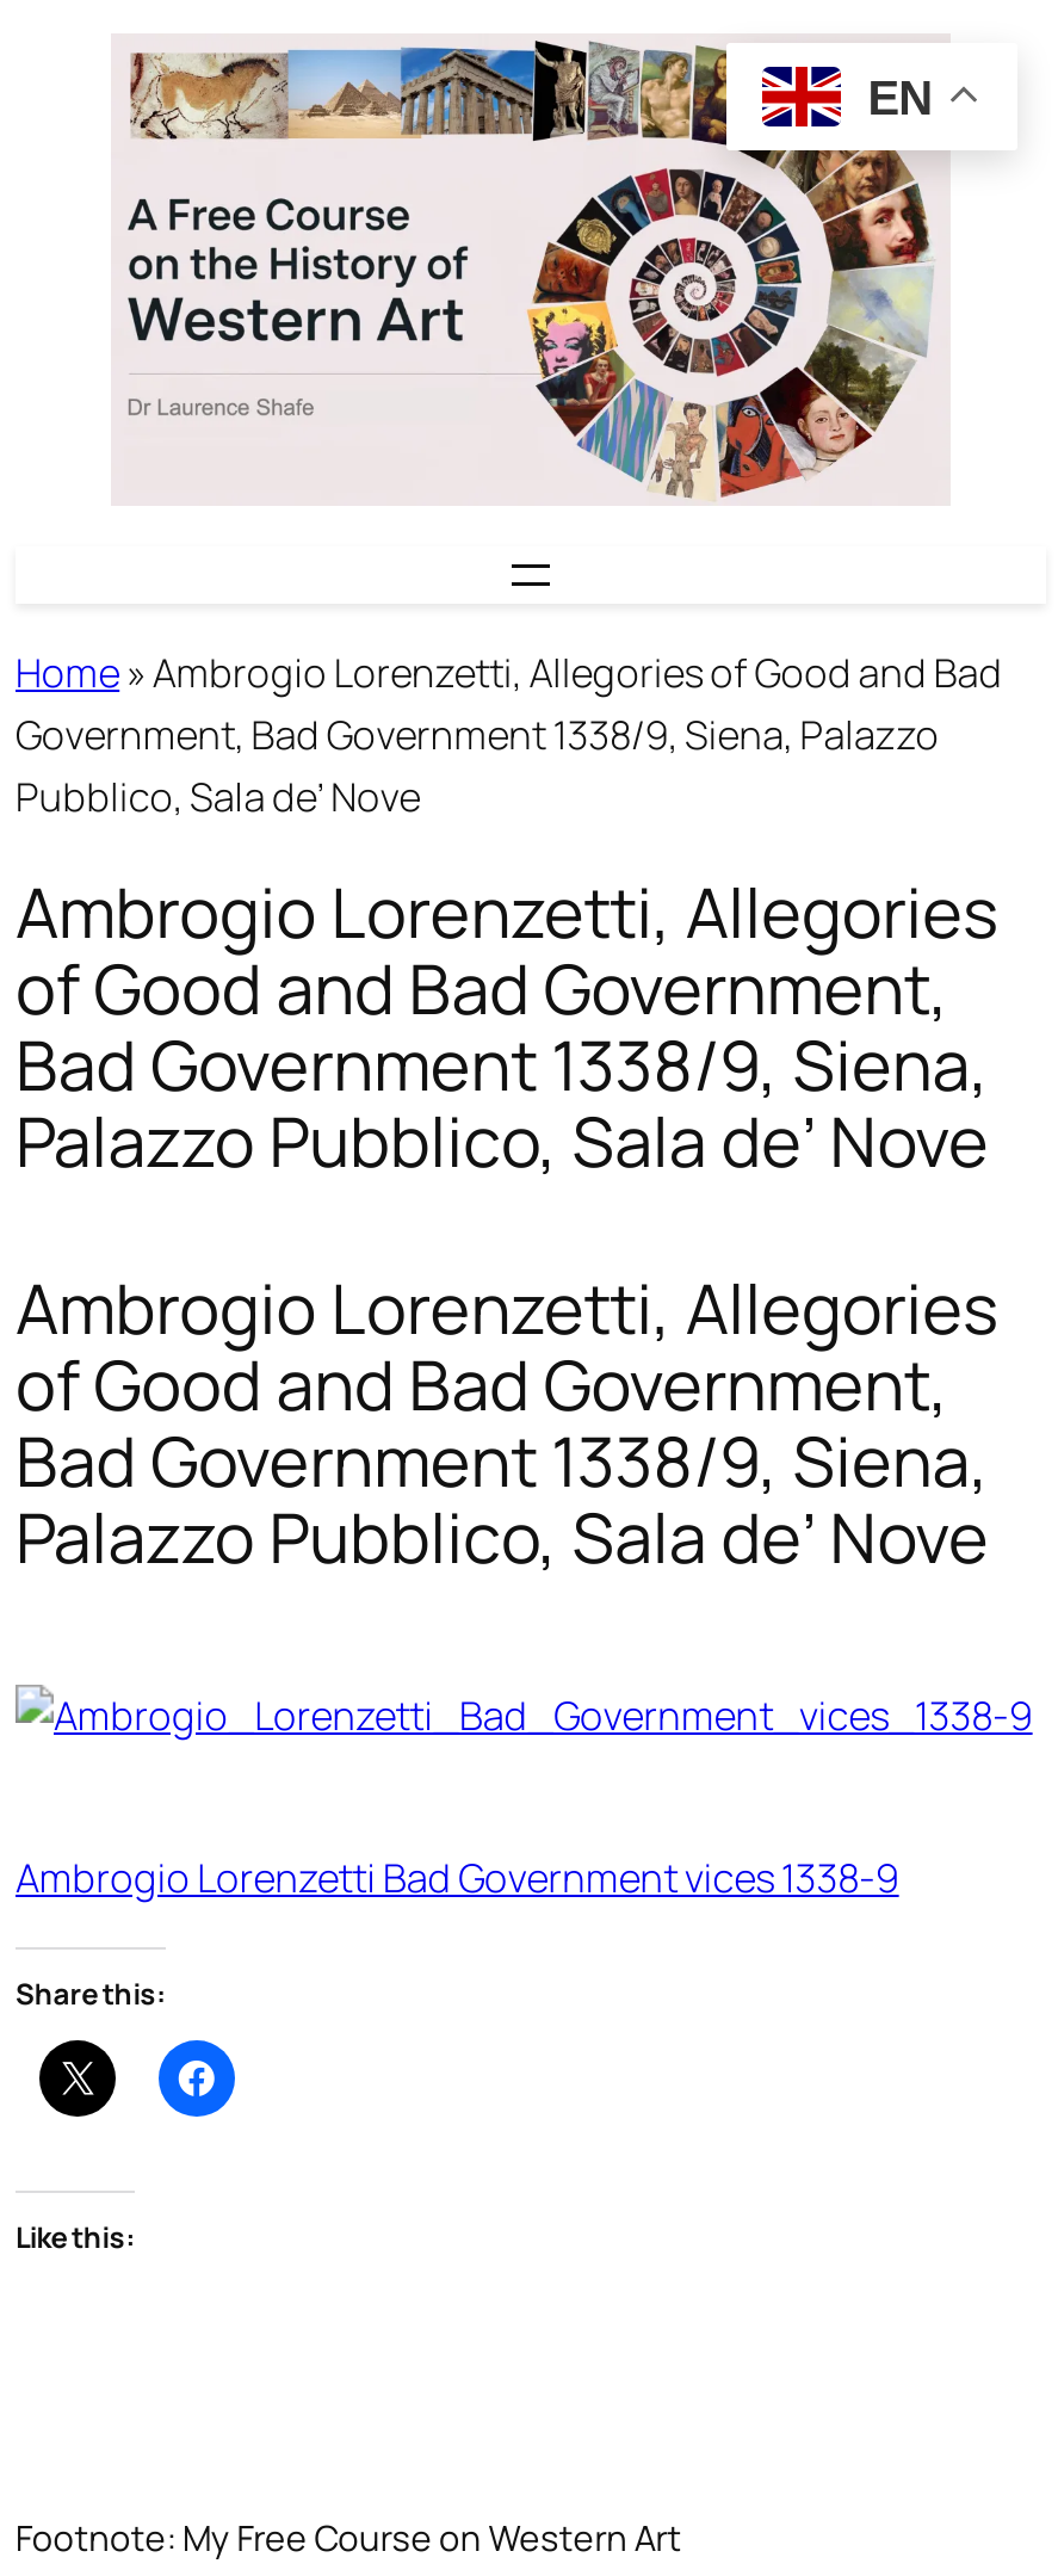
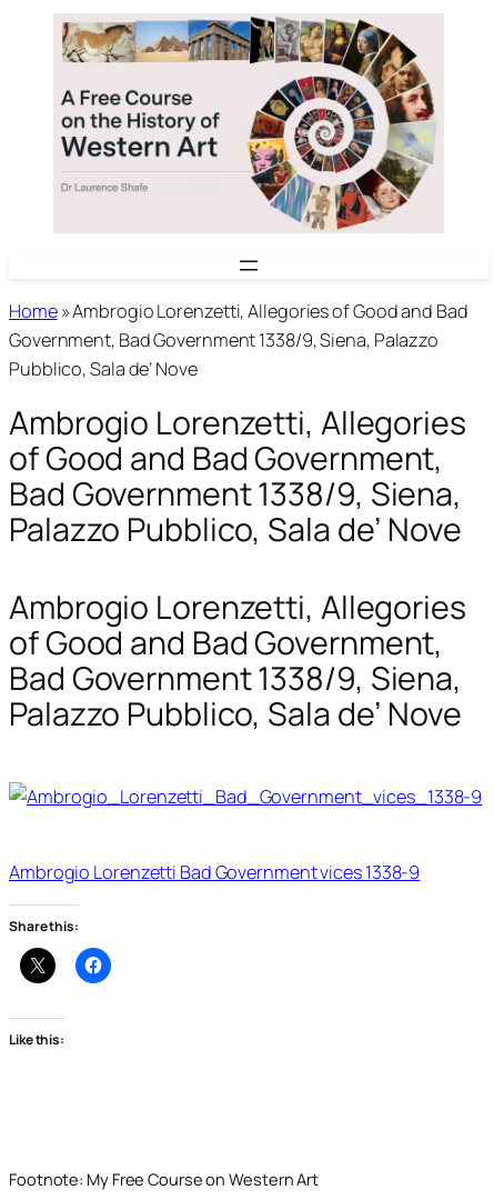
[724,45,896,153] [image] -> [340,19,420,69] [image]
[868,71,932,123] EN -> none

